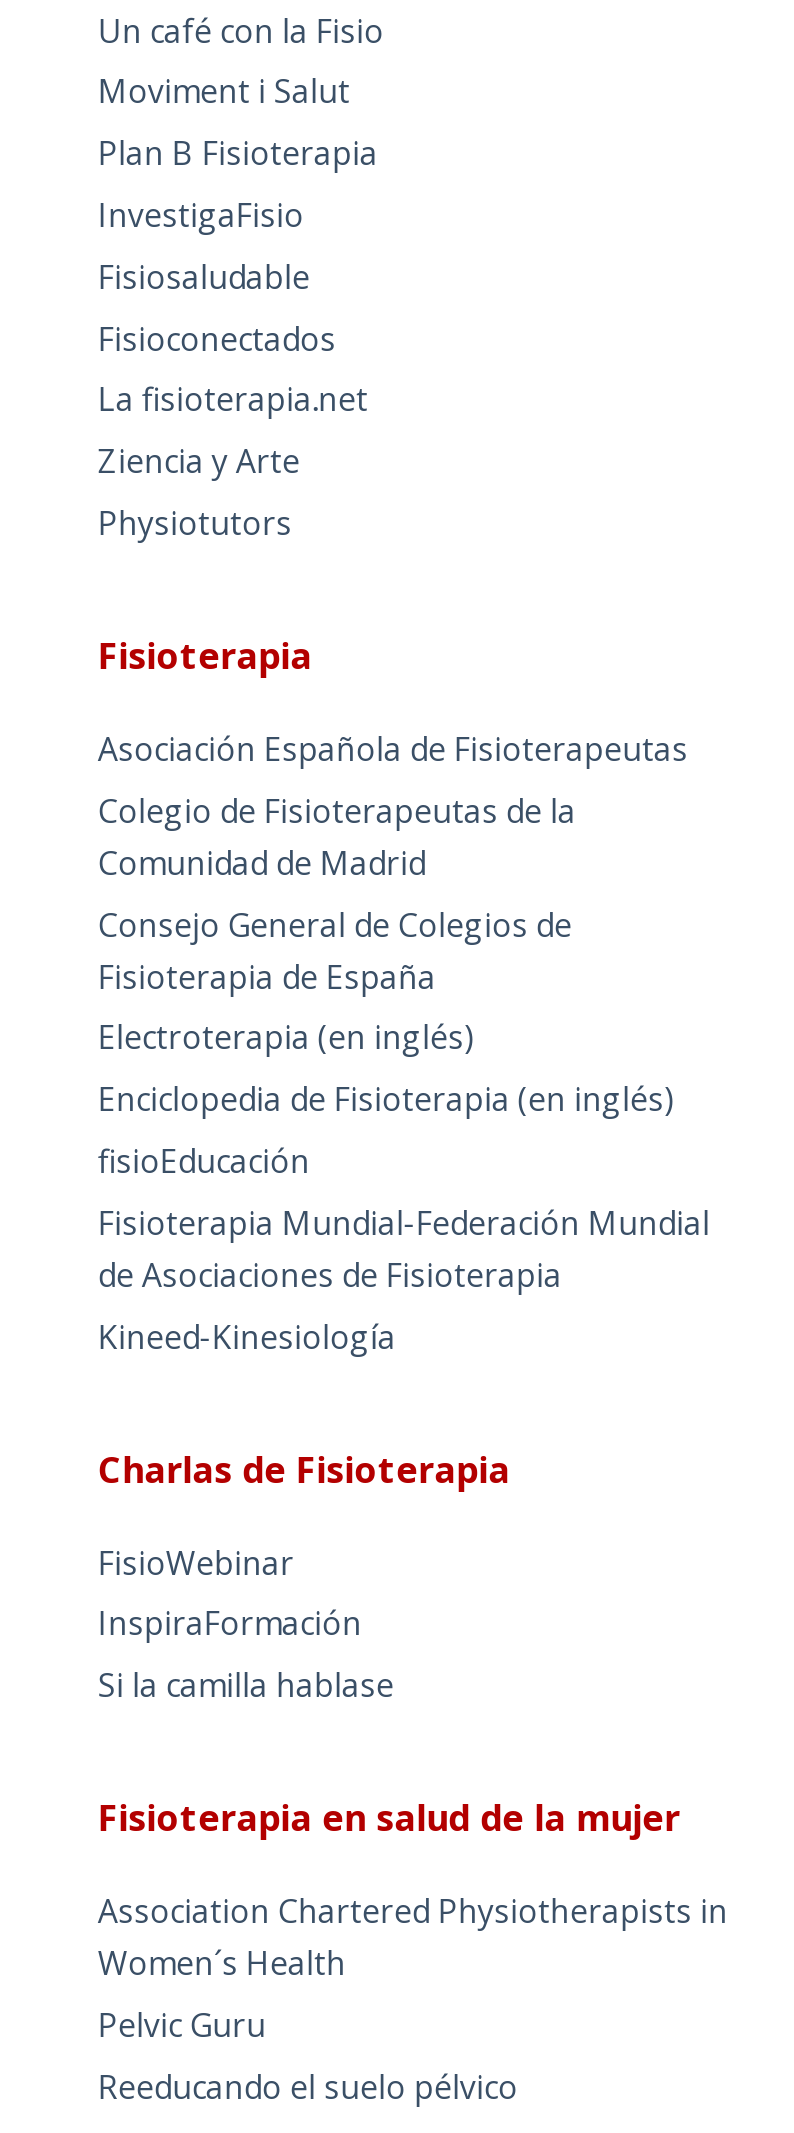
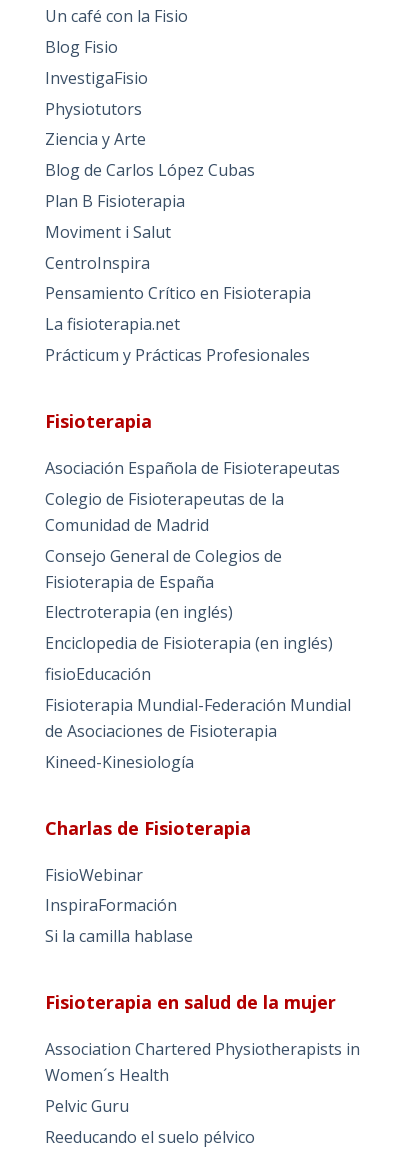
none -> [45,36,118,58] Blog Fisio
moved [98,70,378,176] -> [45,190,185,243]: Plan B Fisioterapia | Moviment i Salut
moved [98,193,304,237] -> [45,67,148,89]: InvestigaFisio
[98,255,336,360] Fisiosaludable | Fisioconectados -> none
moved [98,378,368,422] -> [45,313,180,335]: La fisioterapia.net
moved [98,440,300,484] -> [45,128,146,150]: Ziencia y Arte
moved [98,501,292,545] -> [45,98,142,120]: Physiotutors
none -> [45,159,311,366] Blog de Carlos López Cubas | CentroInspira | Pensamiento Crítico en Fisioterapia | Prácticum y Prácticas Profesionales

